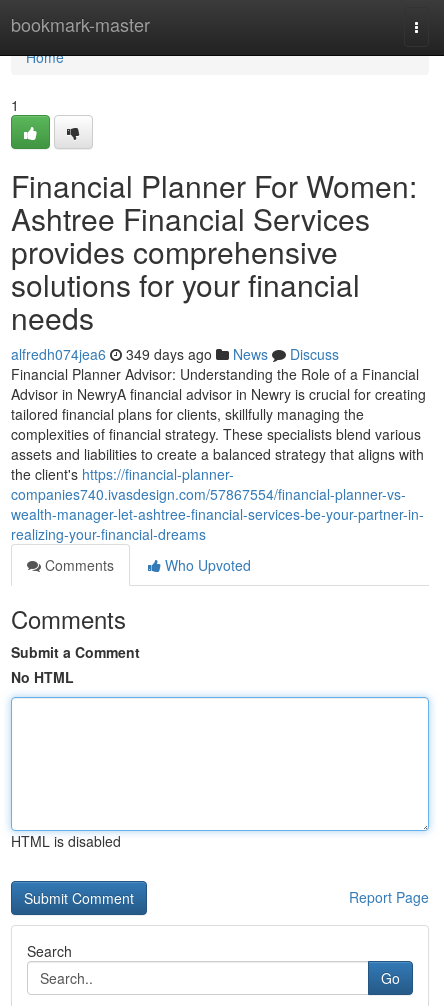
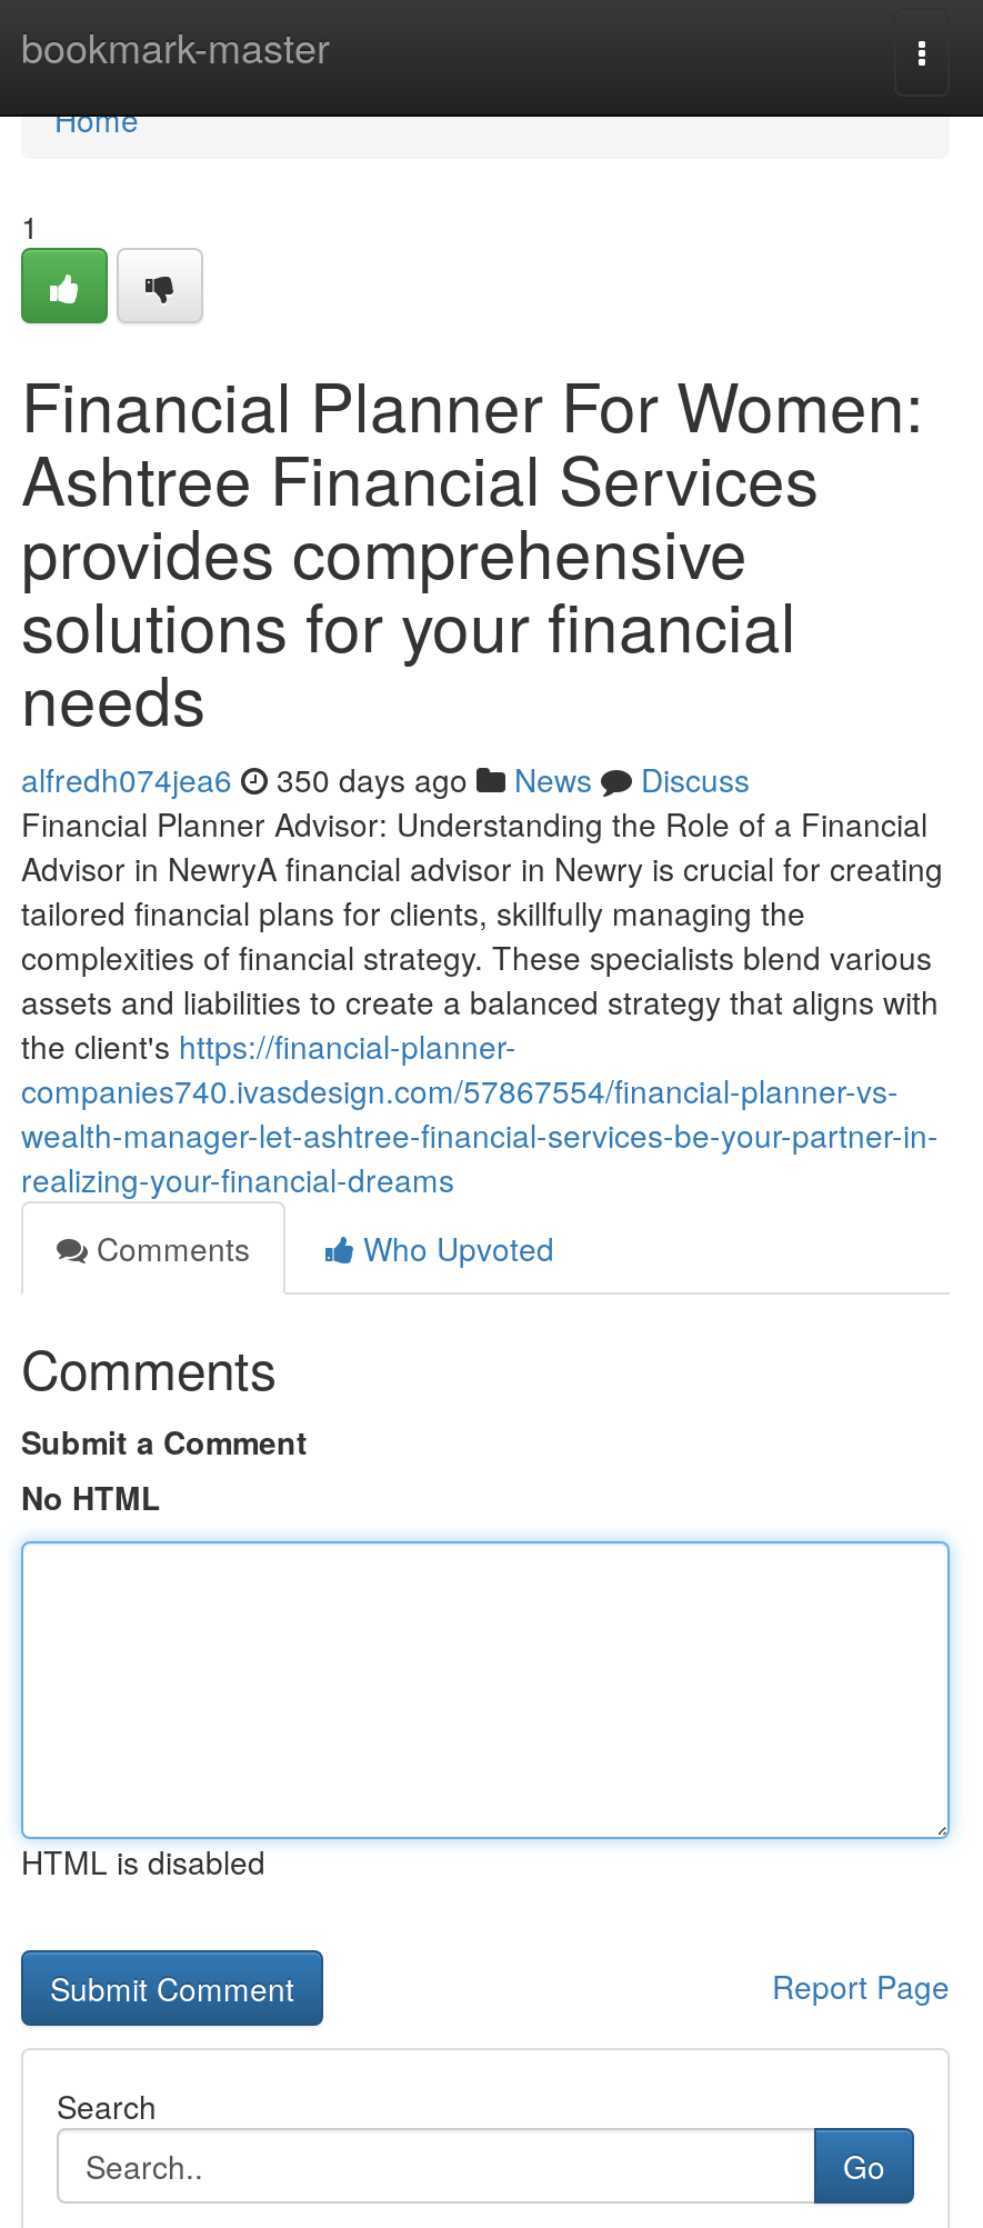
[11,344,339,364] alfredh074jea6 349 days ago News Discuss -> [21,757,750,801] alfredh074jea6 350 days ago News Discuss

